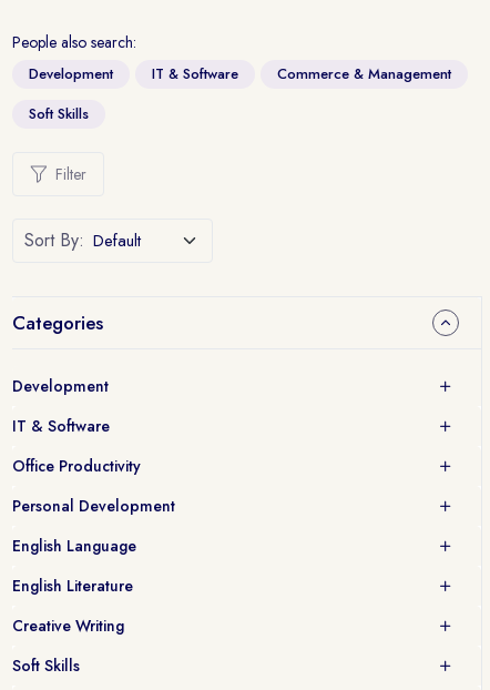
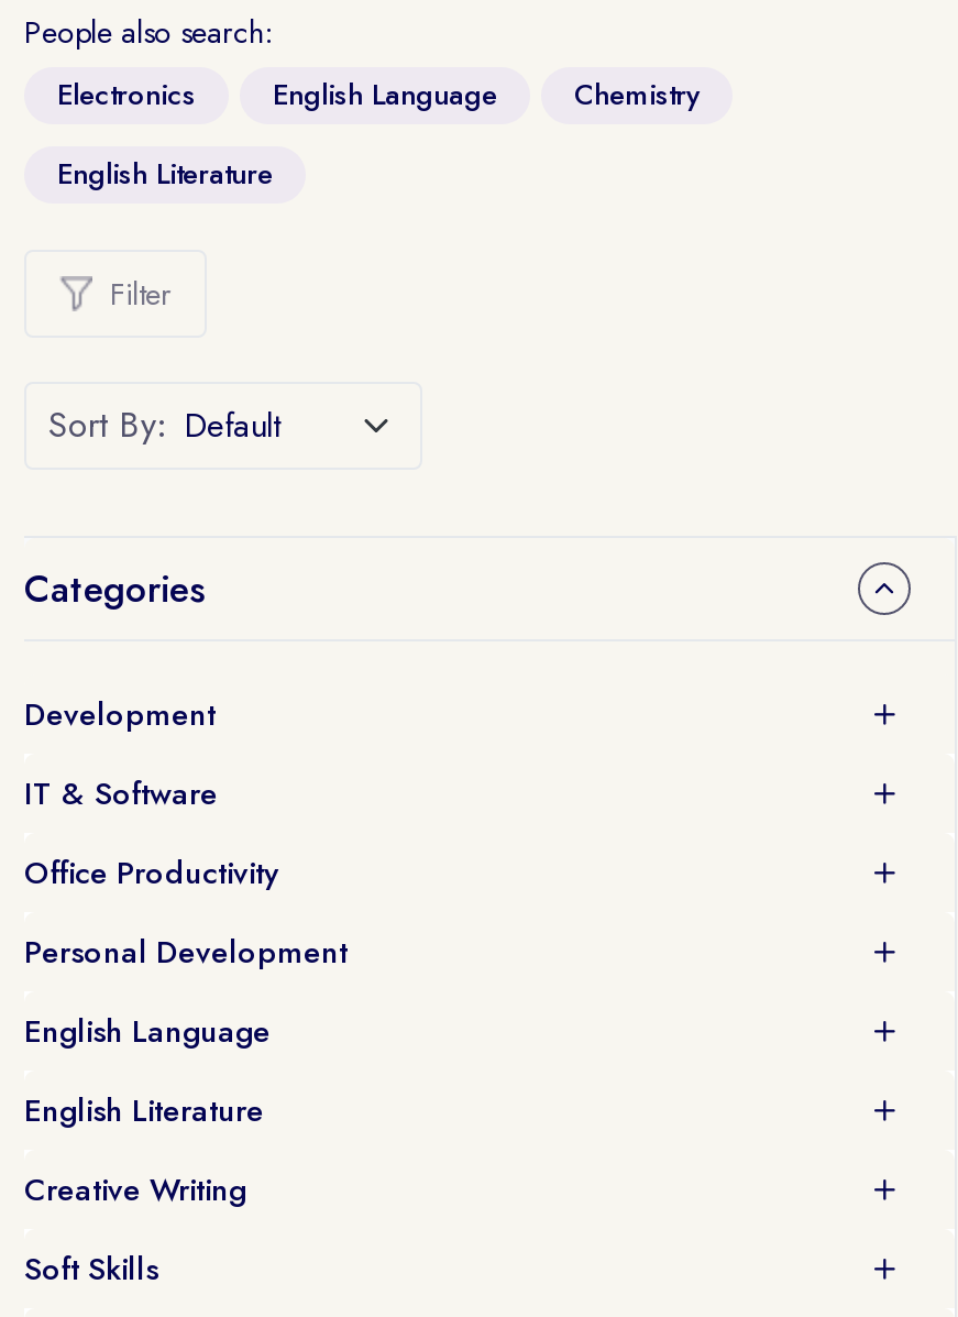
[29,63,451,84] Development | IT & Software | Commerce & Management -> [57,74,700,116] Electronics | English Language | Chemistry
[29,103,89,124] Soft Skills -> [57,153,273,195] English Literature

